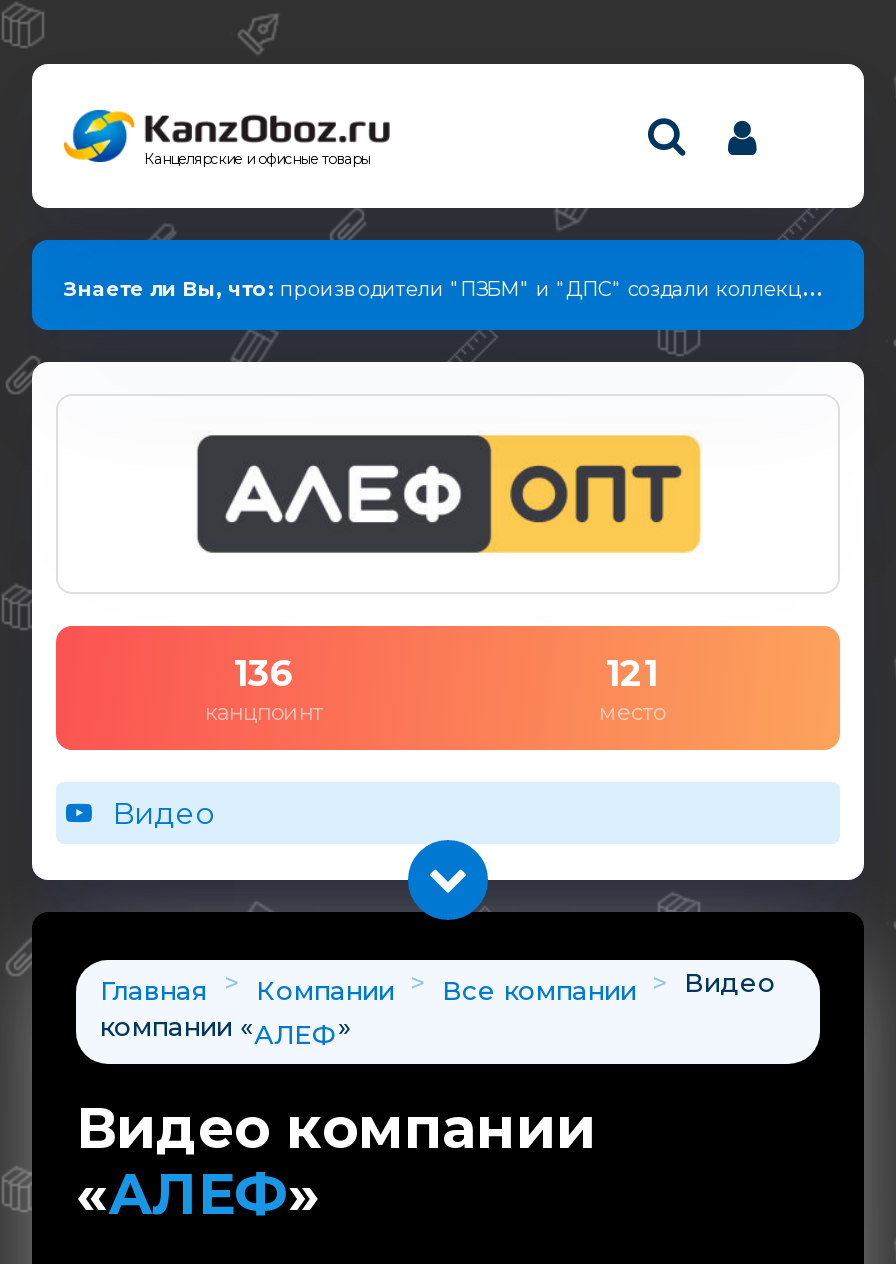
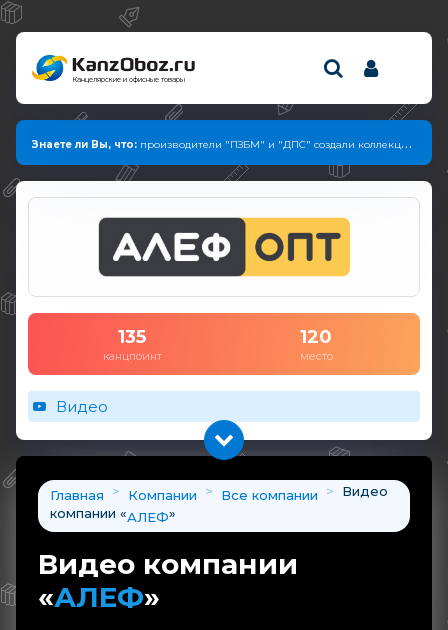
[234,652,294,696] 136 -> [118,326,146,348] 135
[606,652,658,696] 121 -> [300,326,332,348] 120

